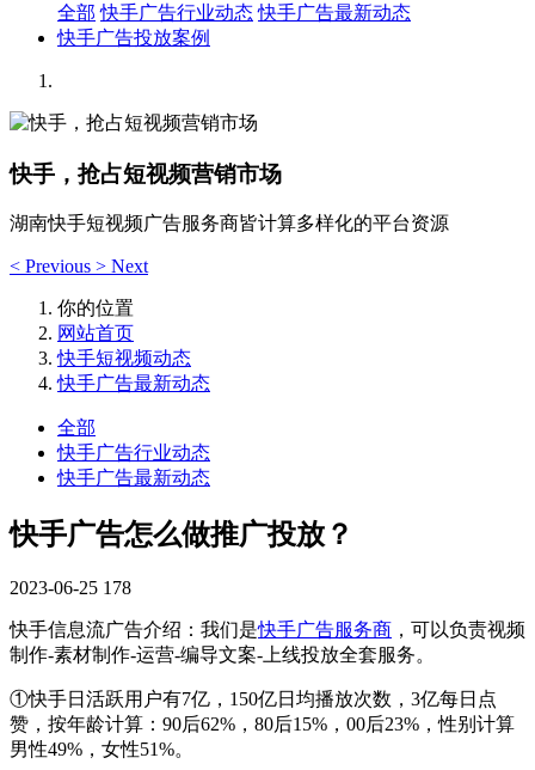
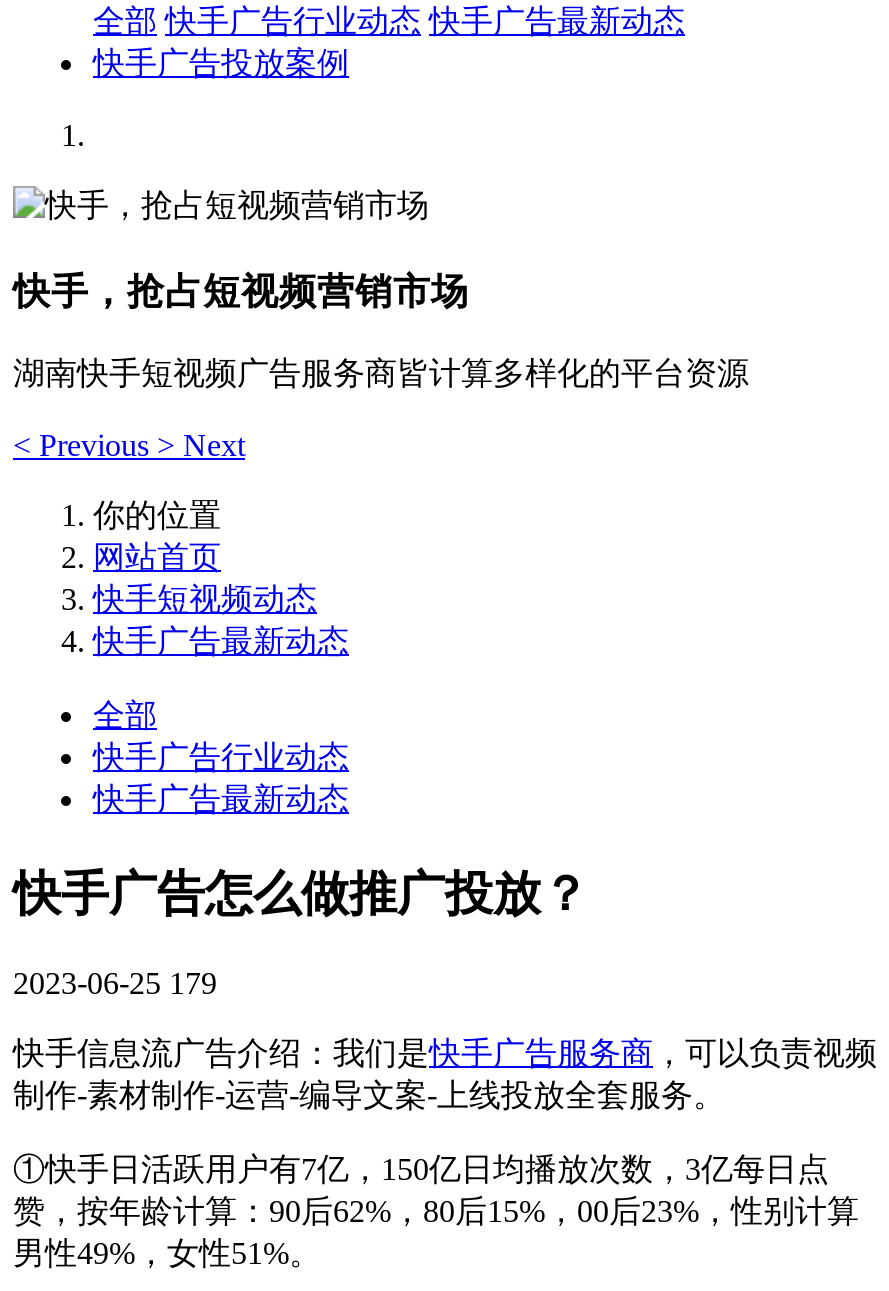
[10,578,131,598] 2023-06-25 178 -> [13,966,217,1000] 2023-06-25 179

